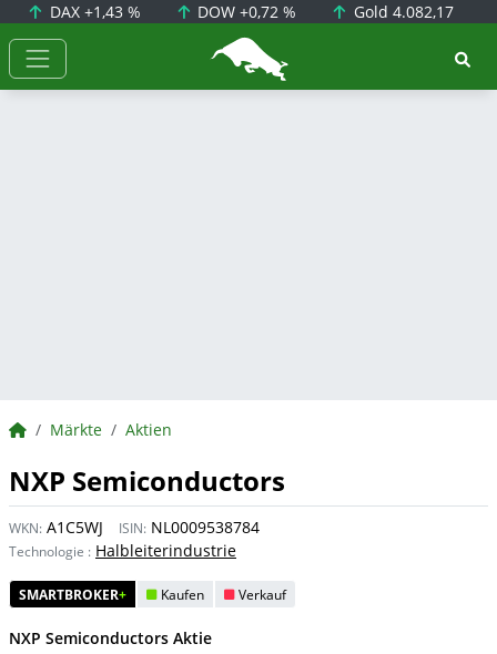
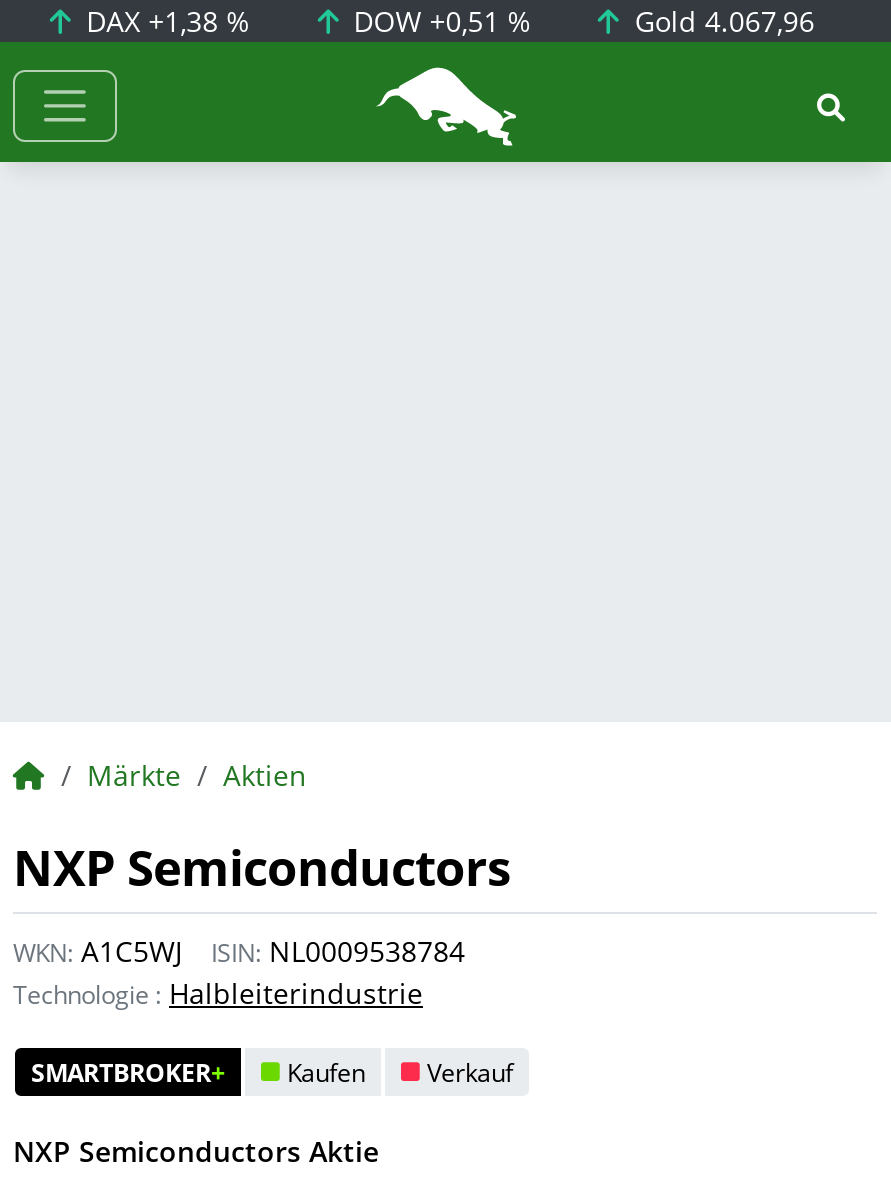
[45,1,140,22] DAX +1,43 % -> [78,2,250,40] DAX +1,38 %
[193,1,296,22] DOW +0,72 % -> [345,2,531,40] DOW +0,51 %
[349,1,454,22] Gold 4.082,17 -> [627,2,815,40] Gold 4.067,96

